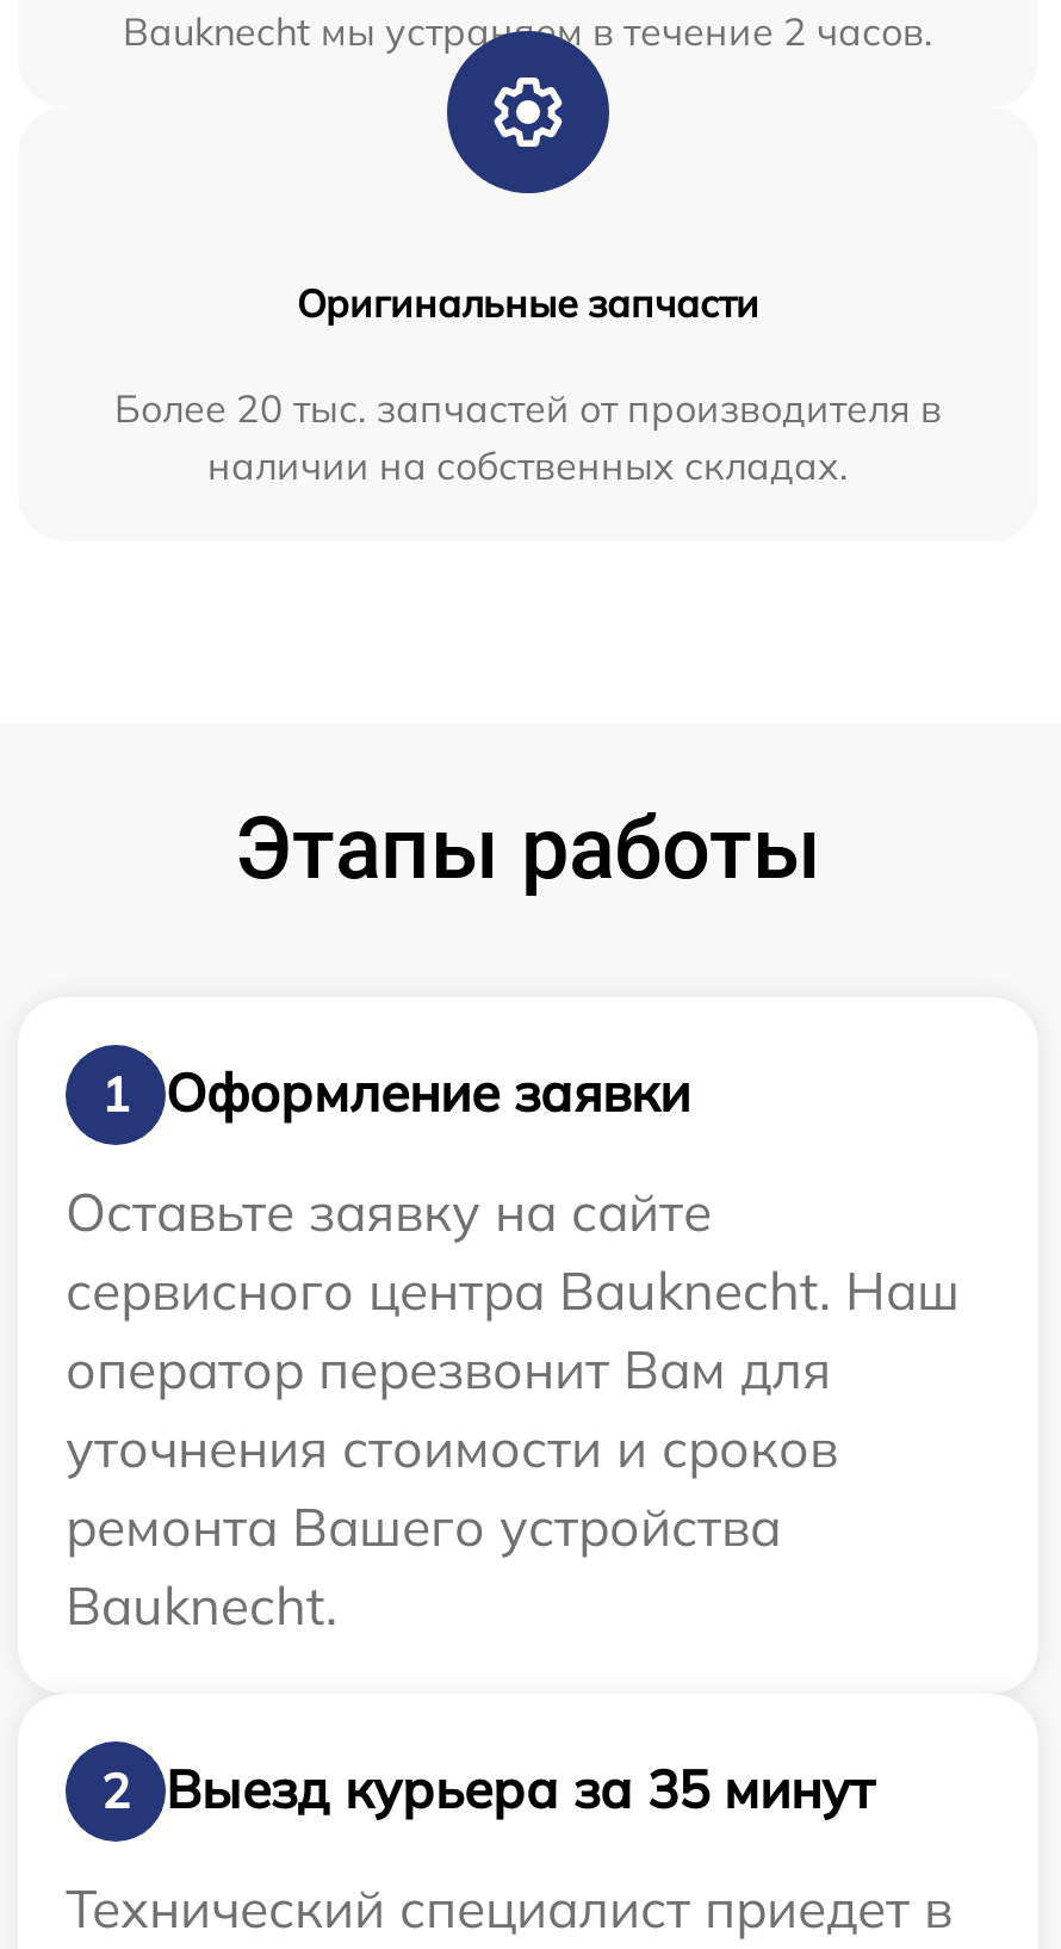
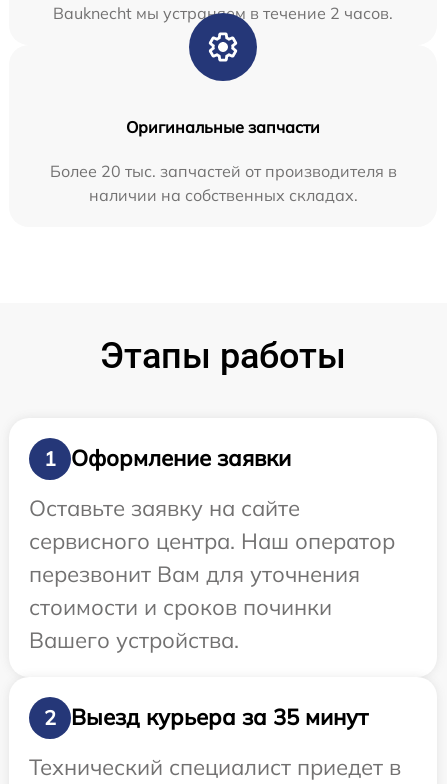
[66,1256,960,1638] сервисного центра Bauknecht. Наш | оператор перезвонит Вам для | уточнения стоимости и сроков | ремонта Вашего устройства | Bauknecht. -> [29,527,395,654] сервисного центра. Наш оператор | перезвонит Вам для уточнения | стоимости и сроков починки | Вашего устройства.

